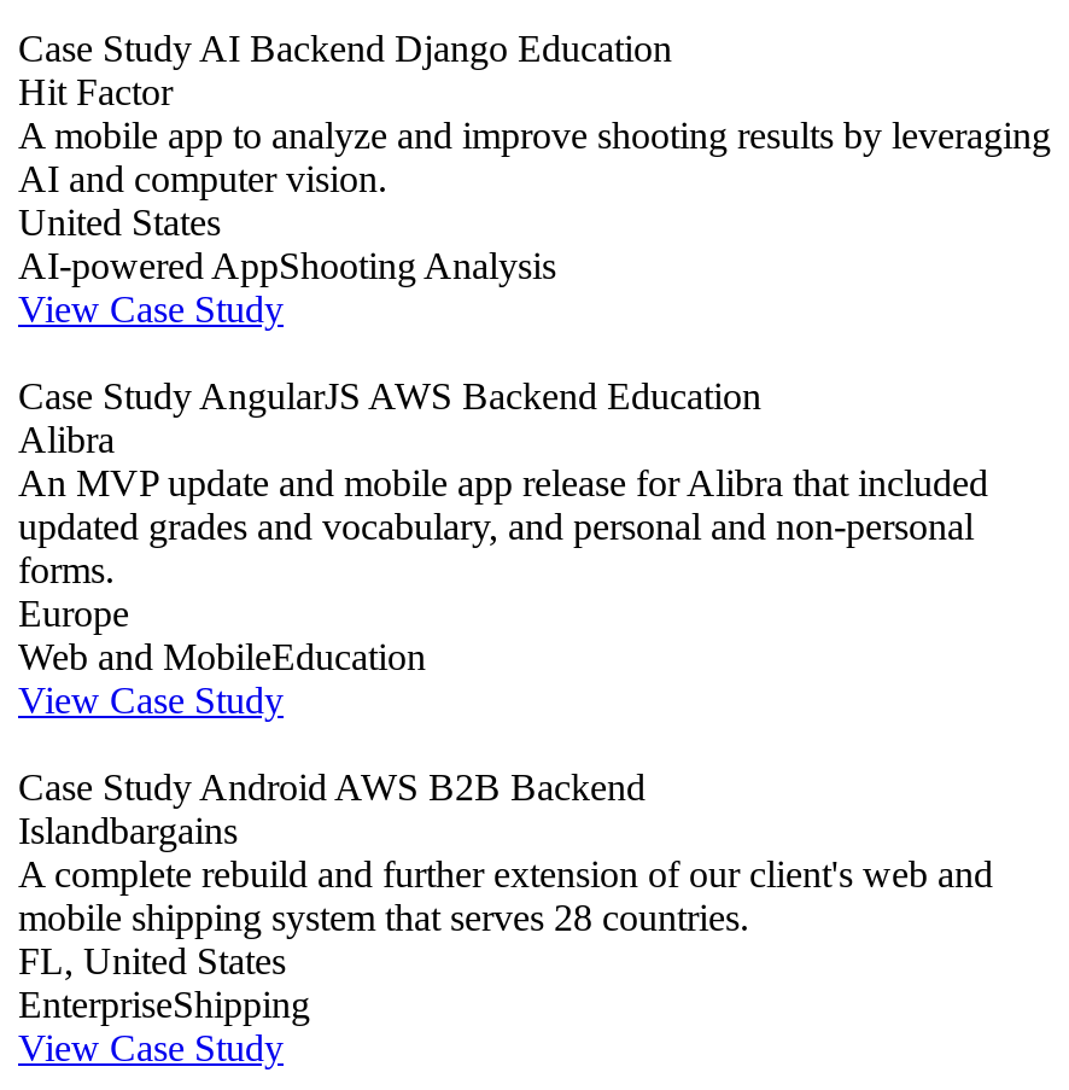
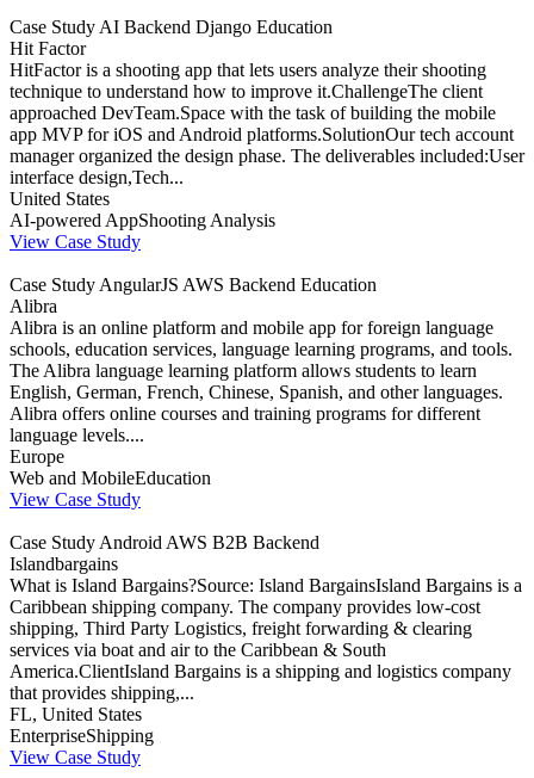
[18,114,1051,199] A mobile app to analyze and improve shooting results by leveraging | AI and computer vision. -> [10,59,524,187] HitFactor is a shooting app that lets users analyze their shooting | technique to understand how to improve it.ChallengeThe client | approached DevTeam.Space with the task of building the mobile | app MVP for iOS and Android platforms.SolutionOur tech account | manager organized the design phase. The deliverables included:User | interface design,Tech...
[18,462,988,590] An MVP update and mobile app release for Alibra that included | updated grades and vocabulary, and personal and non-personal | forms. -> [10,317,513,445] Alibra is an online platform and mobile app for foreign language | schools, education services, language learning programs, and tools. | The Alibra language learning platform allows students to learn | English, German, French, Chinese, Spanish, and other languages. | Alibra offers online courses and training programs for different | language levels....
[18,853,993,937] A complete rebuild and further extension of our client's web and | mobile shipping system that serves 28 countries. -> [10,575,522,703] What is Island Bargains?Source: Island BargainsIsland Bargains is a | Caribbean shipping company. The company provides low-cost | shipping, Third Party Logistics, freight forwarding & clearing | services via boat and air to the Caribbean & South | America.ClientIsland Bargains is a shipping and logistics company | that provides shipping,...

